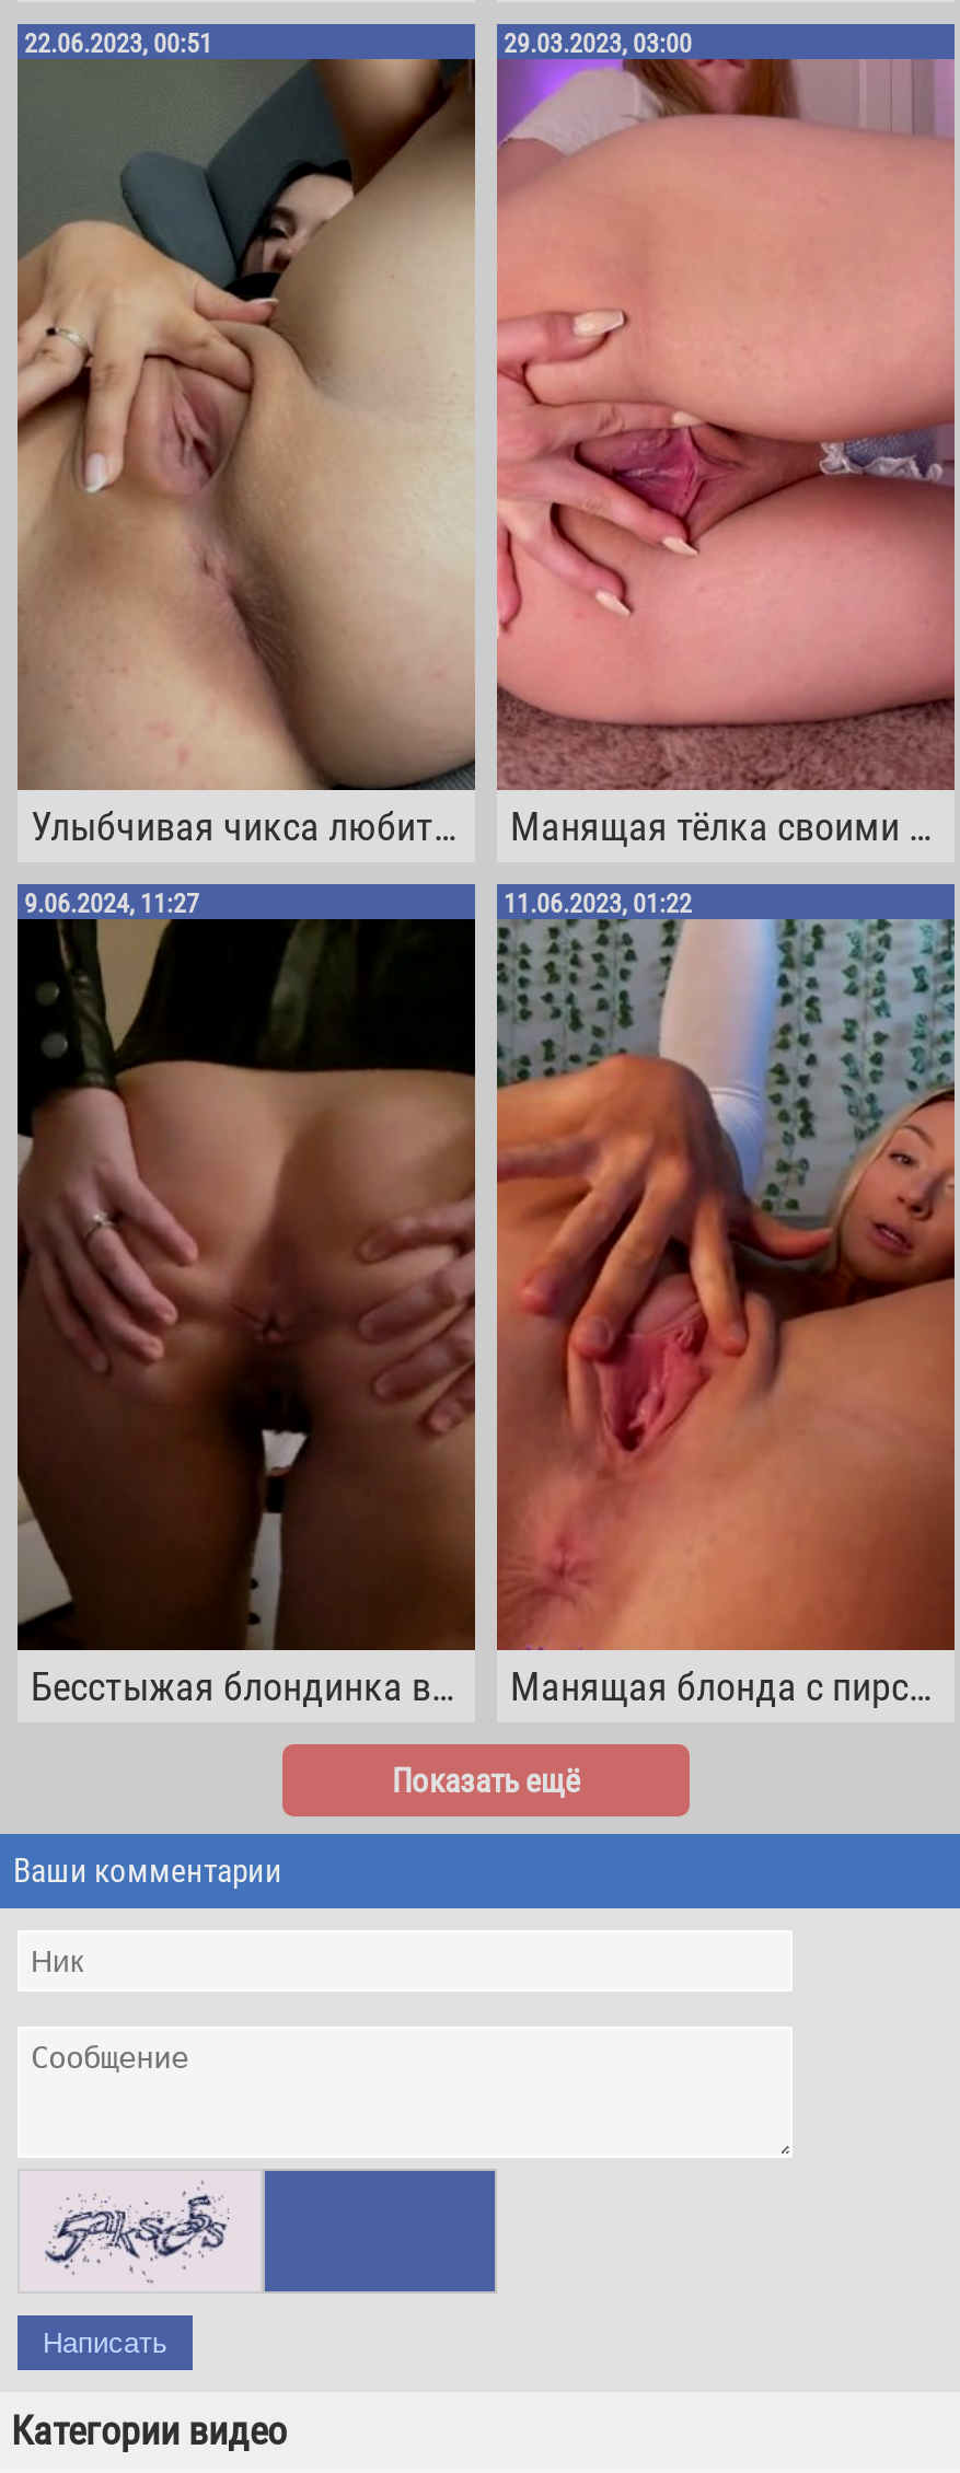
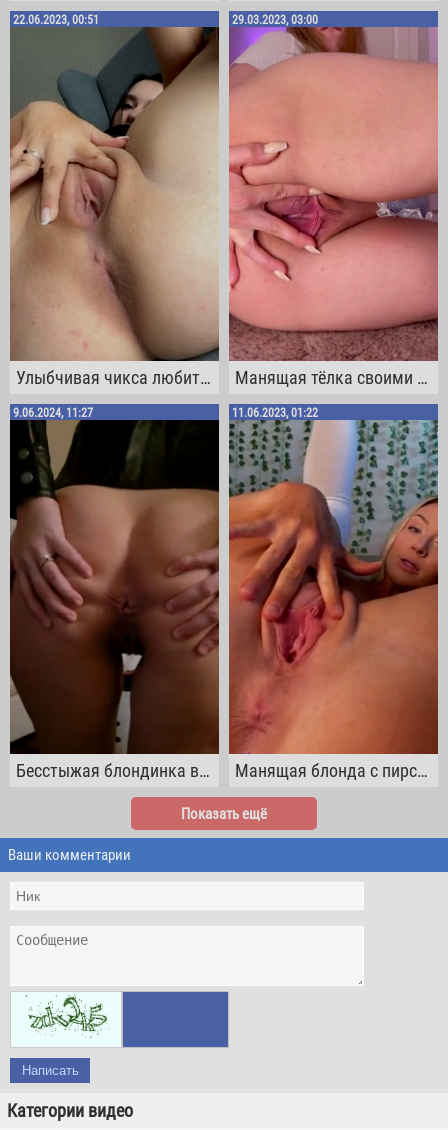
[24,2175,256,2287] [image] -> [12,993,120,1046] [image]

